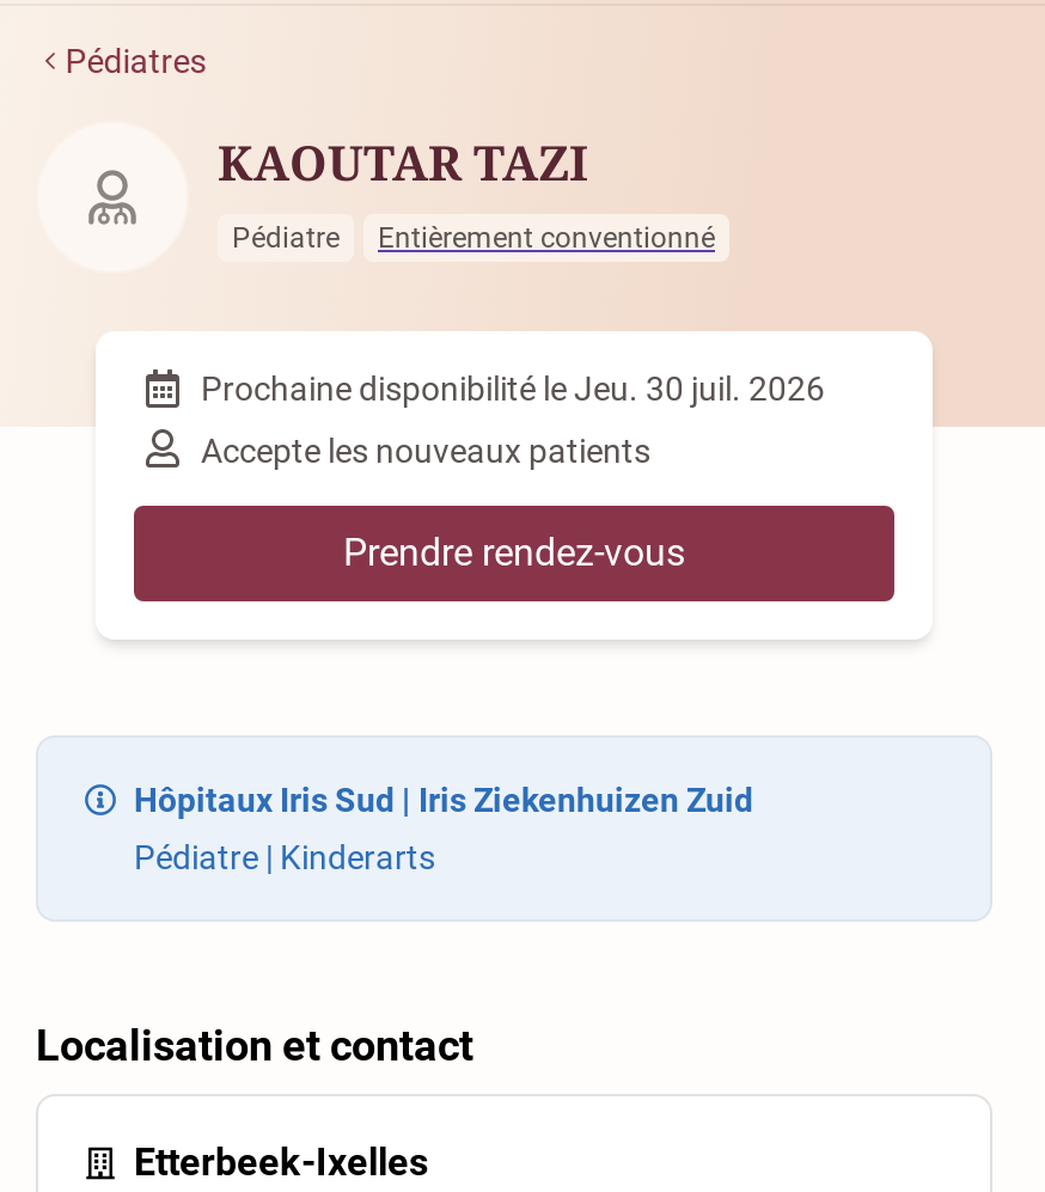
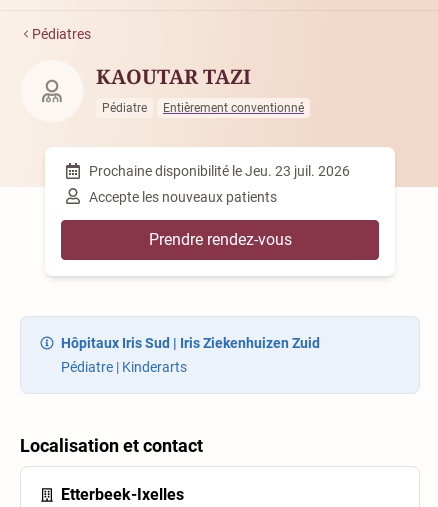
[201,369,825,408] Prochaine disponibilité le Jeu. 30 juil. 2026 -> [89,163,350,179] Prochaine disponibilité le Jeu. 23 juil. 2026

